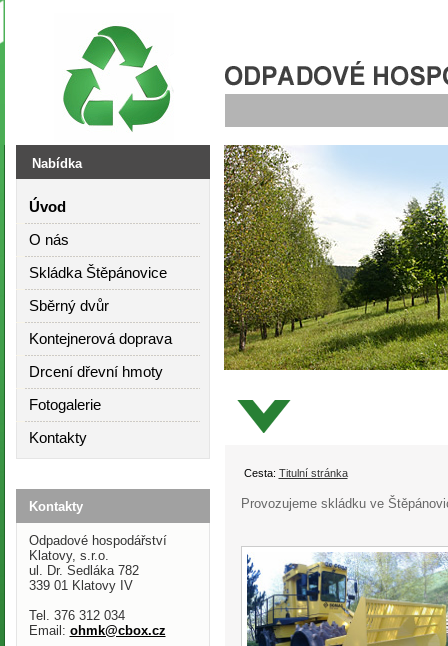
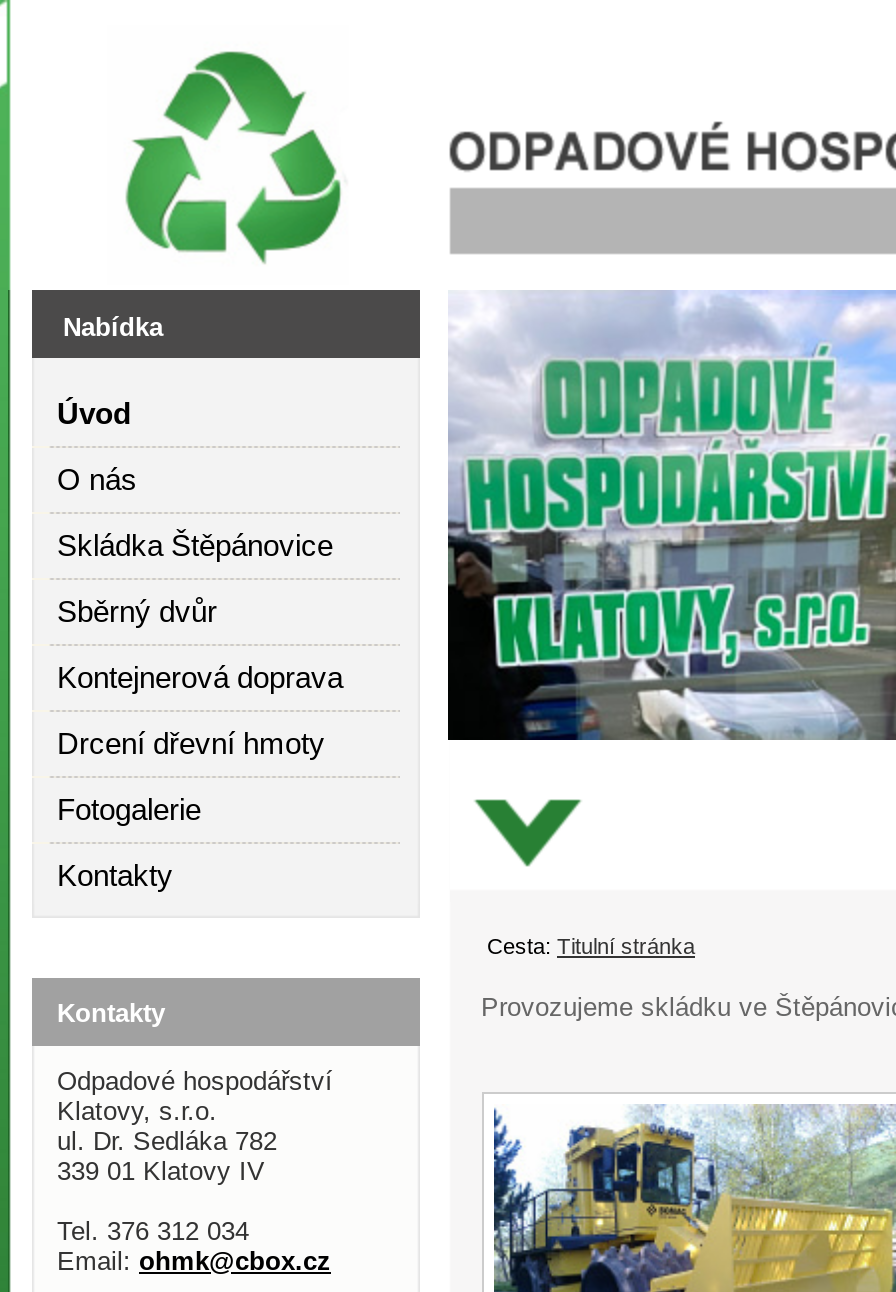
[223,144,445,371] [image] -> [446,290,890,742] [image]

